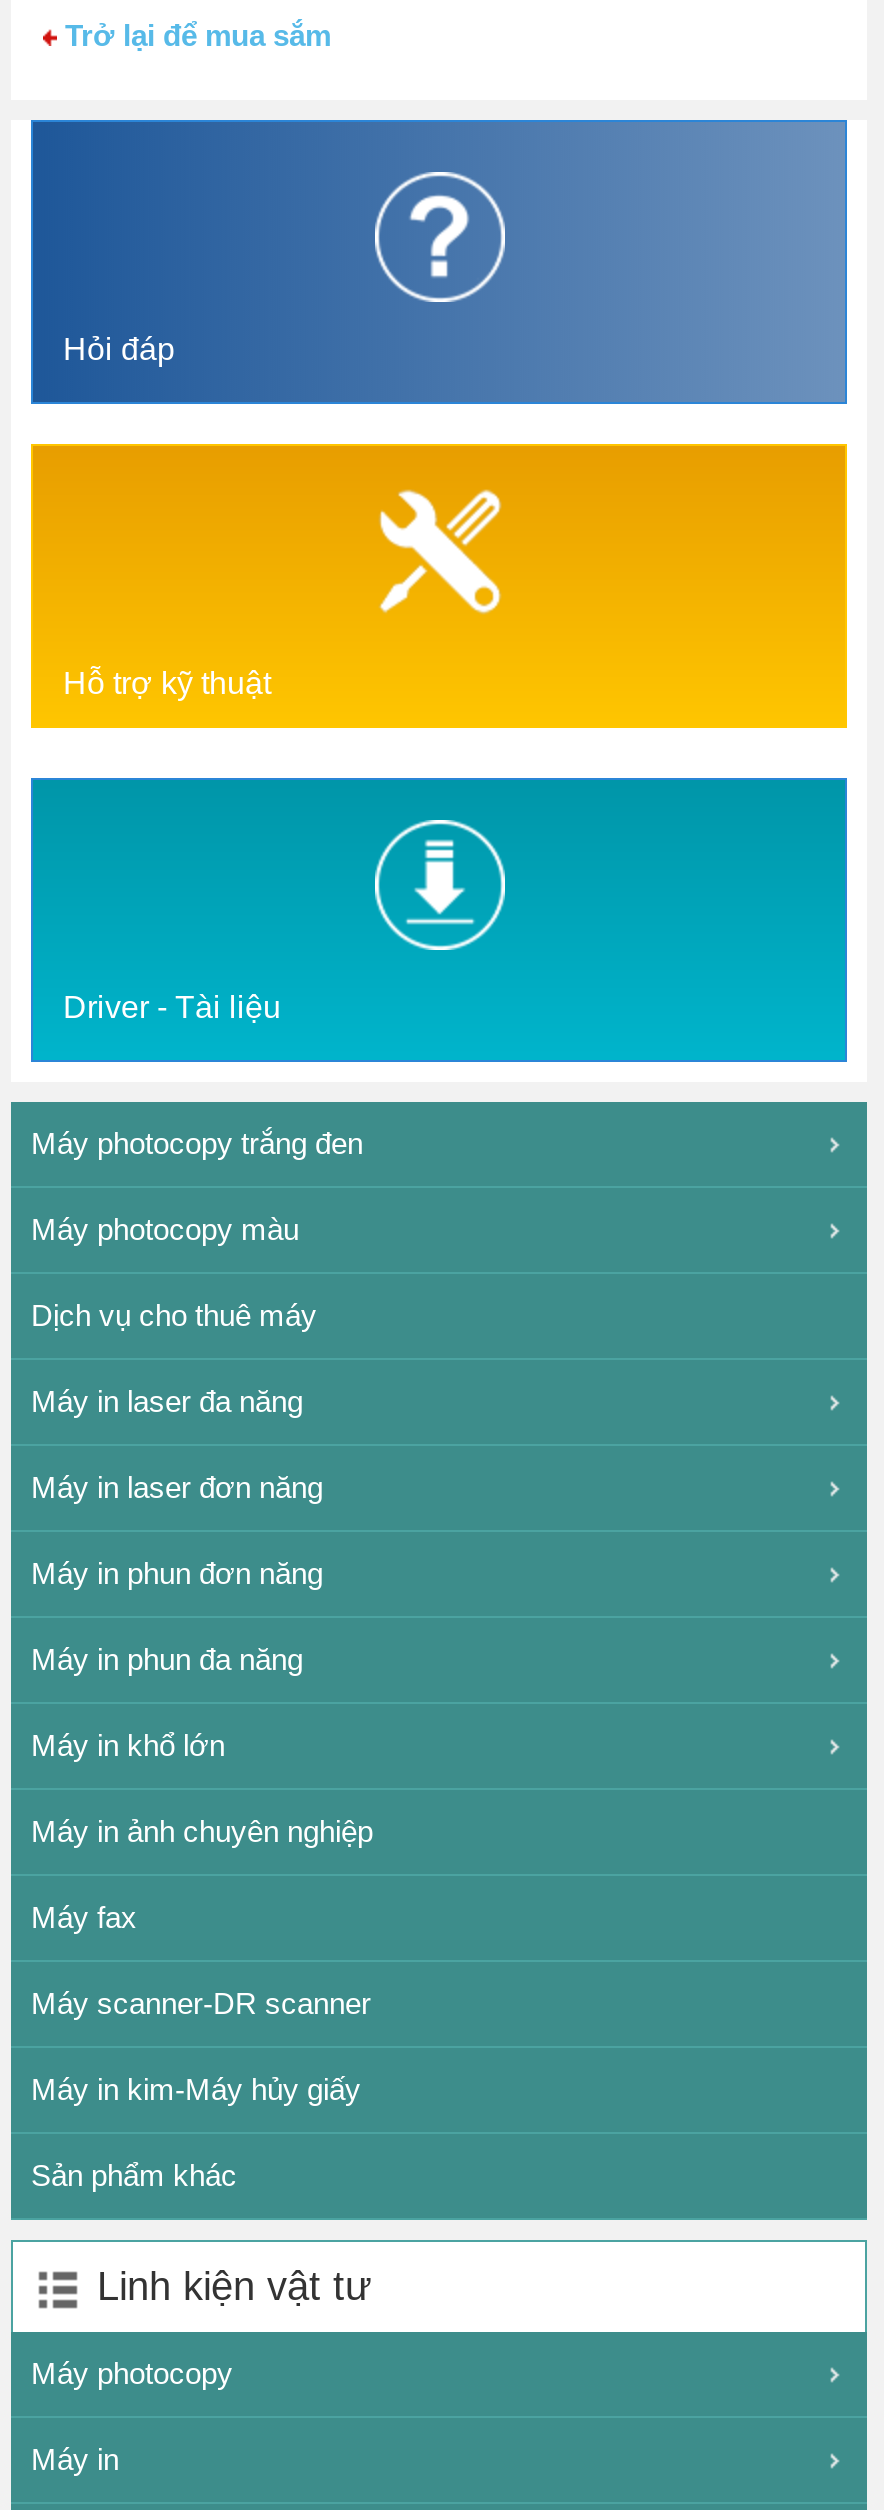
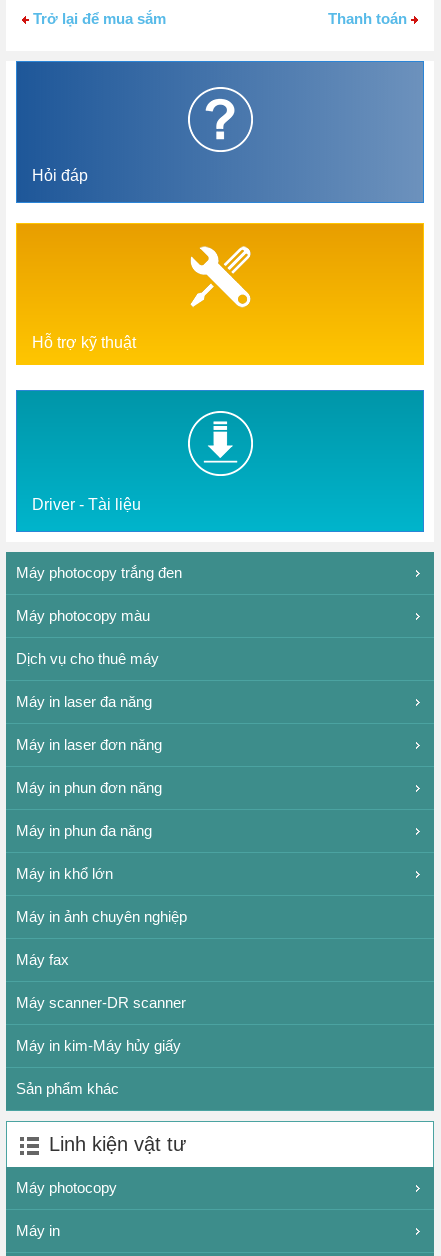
none -> [328,10,411,27] Thanh toán

